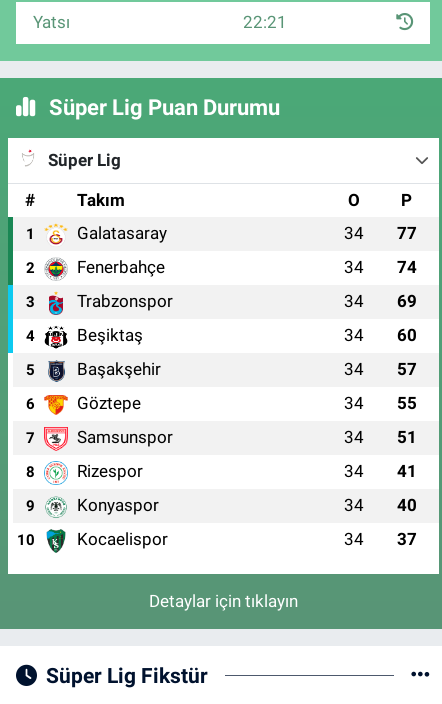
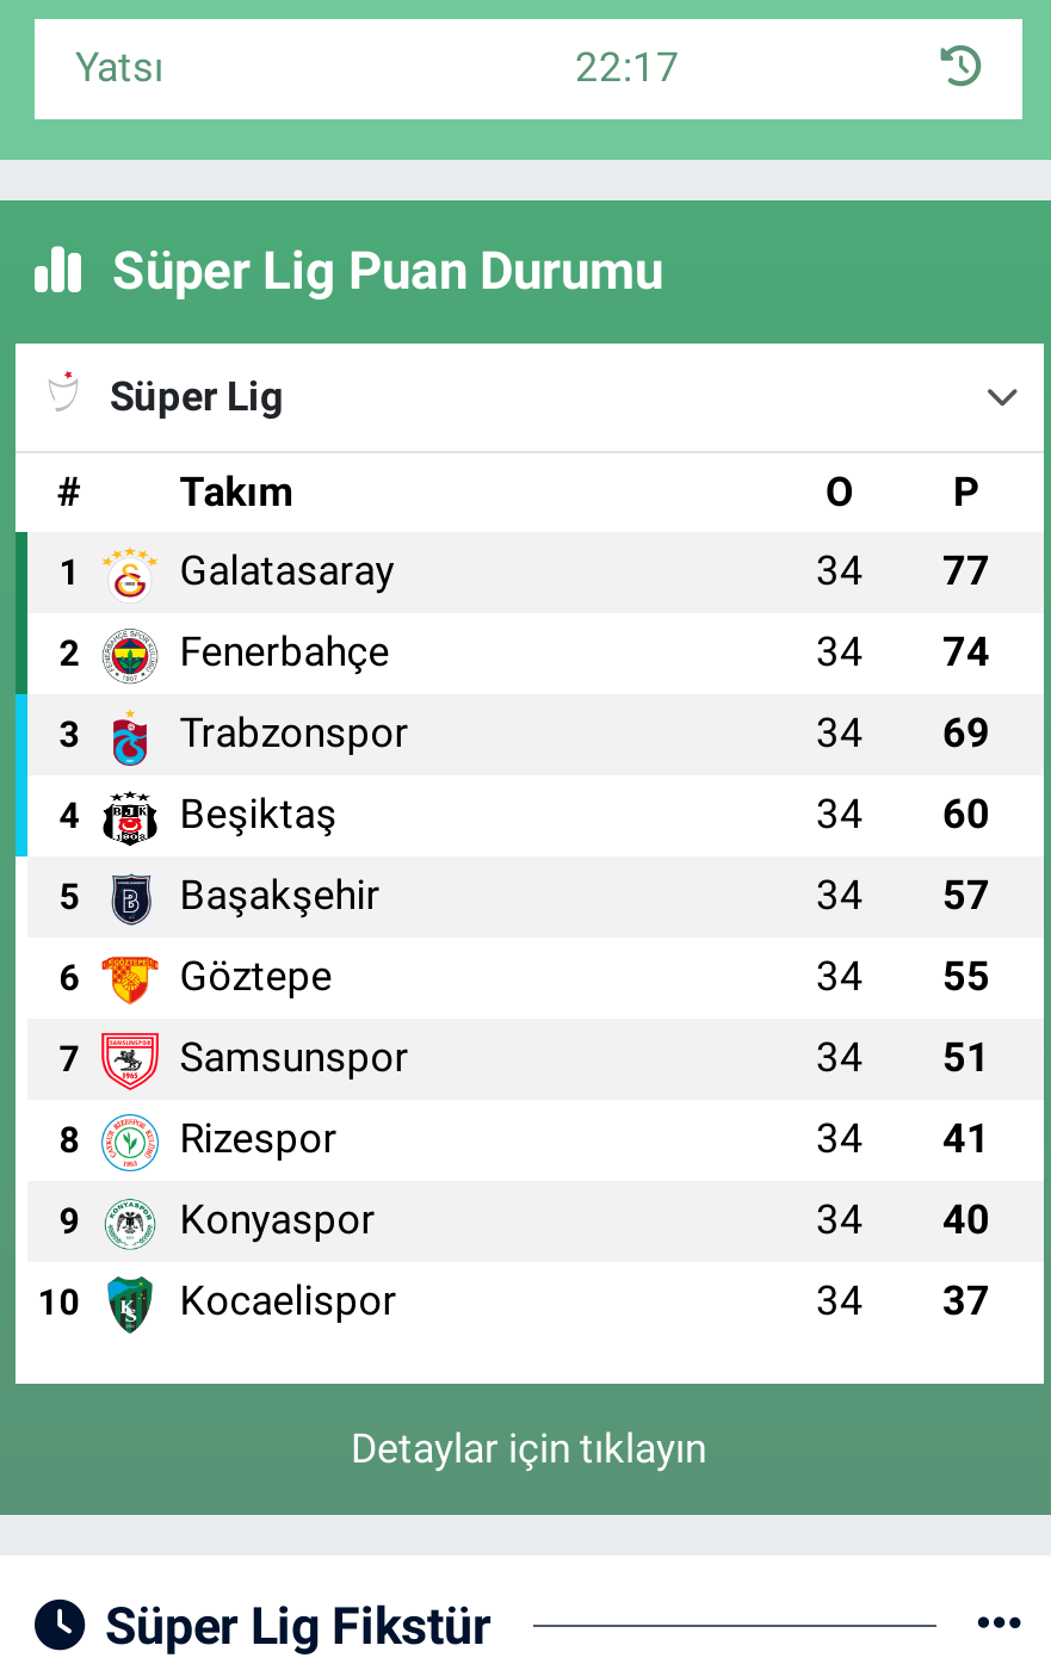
[242,12,286,32] 22:21 -> [575,44,680,92] 22:17

